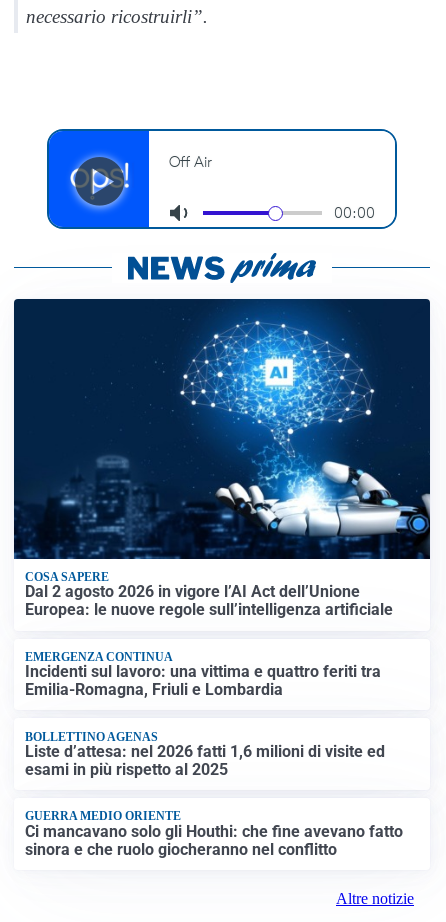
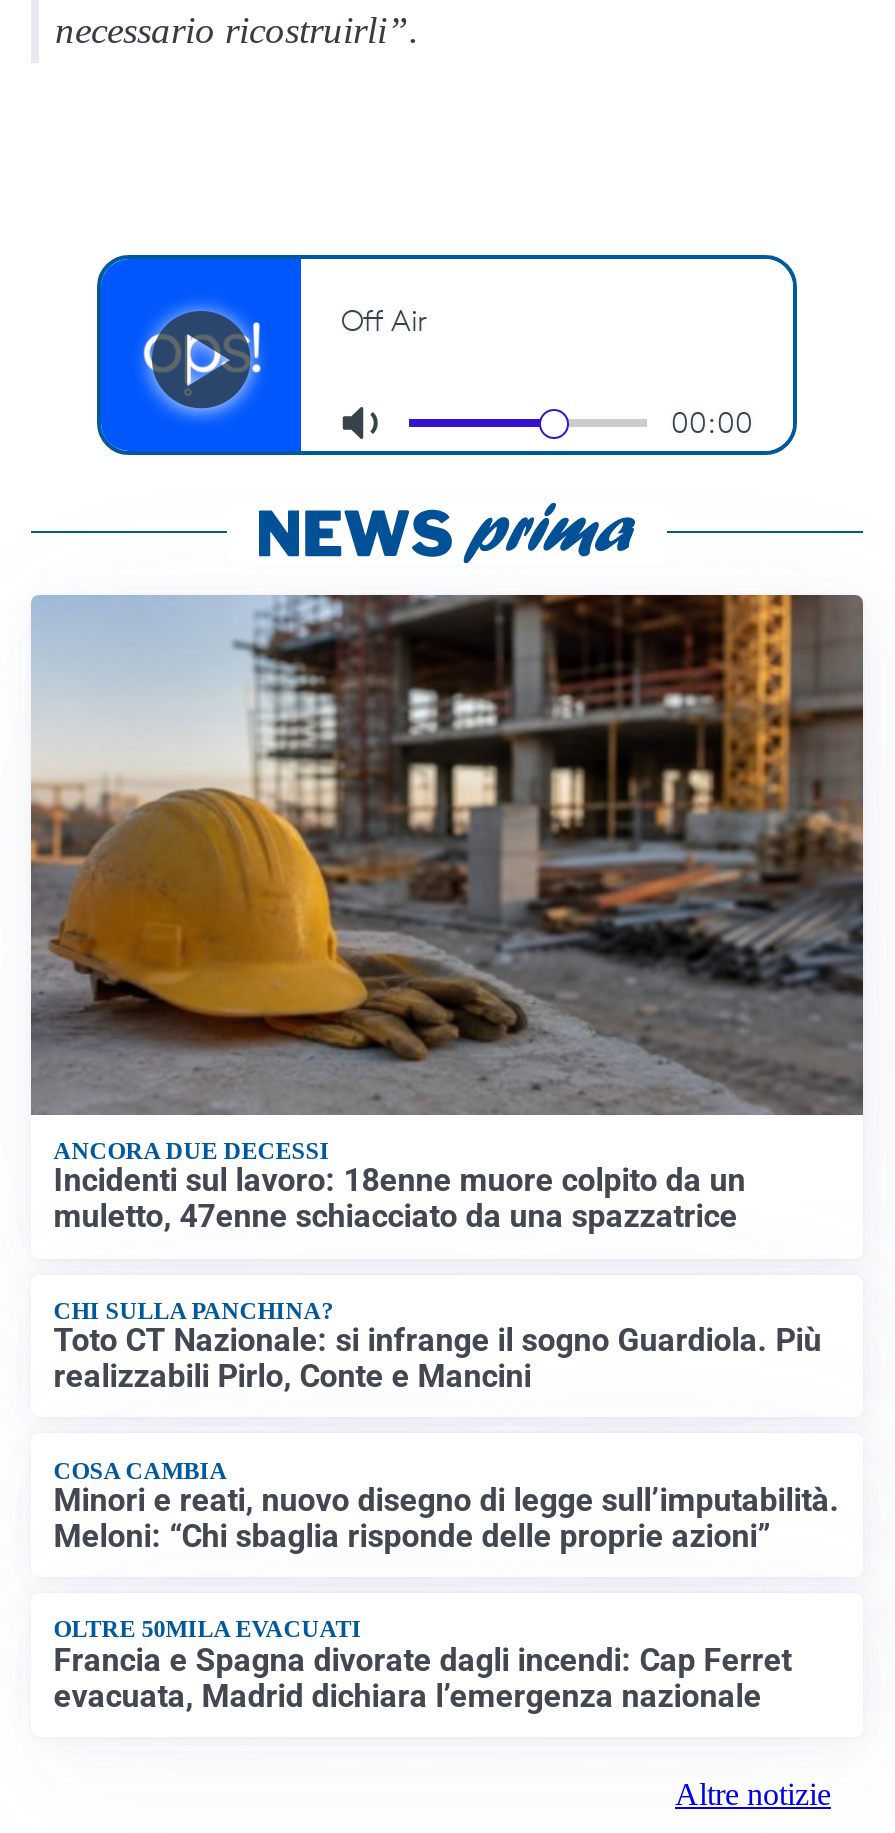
[13,298,431,619] [image] | COSA SAPERE | Dal 2 agosto 2026 in vigore l’AI Act dell’Unione | Europea: le nuove regole sull’intelligenza artificiale -> [29,593,865,1236] [image] | ANCORA DUE DECESSI | Incidenti sul lavoro: 18enne muore colpito da un | muletto, 47enne schiacciato da una spazzatrice
[25,650,381,699] EMERGENZA CONTINUA | Incidenti sul lavoro: una vittima e quattro feriti tra | Emilia-Romagna, Friuli e Lombardia -> [53,1297,821,1395] CHI SULLA PANCHINA? | Toto CT Nazionale: si infrange il sogno Guardiola. Più | realizzabili Pirlo, Conte e Mancini
[25,729,385,779] BOLLETTINO AGENAS | Liste d’attesa: nel 2026 fatti 1,6 milioni di visite ed | esami in più rispetto al 2025 -> [53,1456,839,1555] COSA CAMBIA | Minori e reati, nuovo disegno di legge sull’imputabilità. | Meloni: “Chi sbaglia risponde delle proprie azioni”
[25,809,403,859] GUERRA MEDIO ORIENTE | Ci mancavano solo gli Houthi: che fine avevano fatto | sinora e che ruolo giocheranno nel conflitto -> [53,1616,791,1714] OLTRE 50MILA EVACUATI | Francia e Spagna divorate dagli incendi: Cap Ferret | evacuata, Madrid dichiara l’emergenza nazionale

